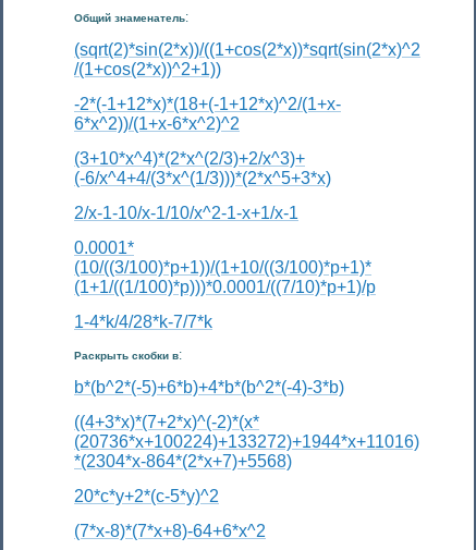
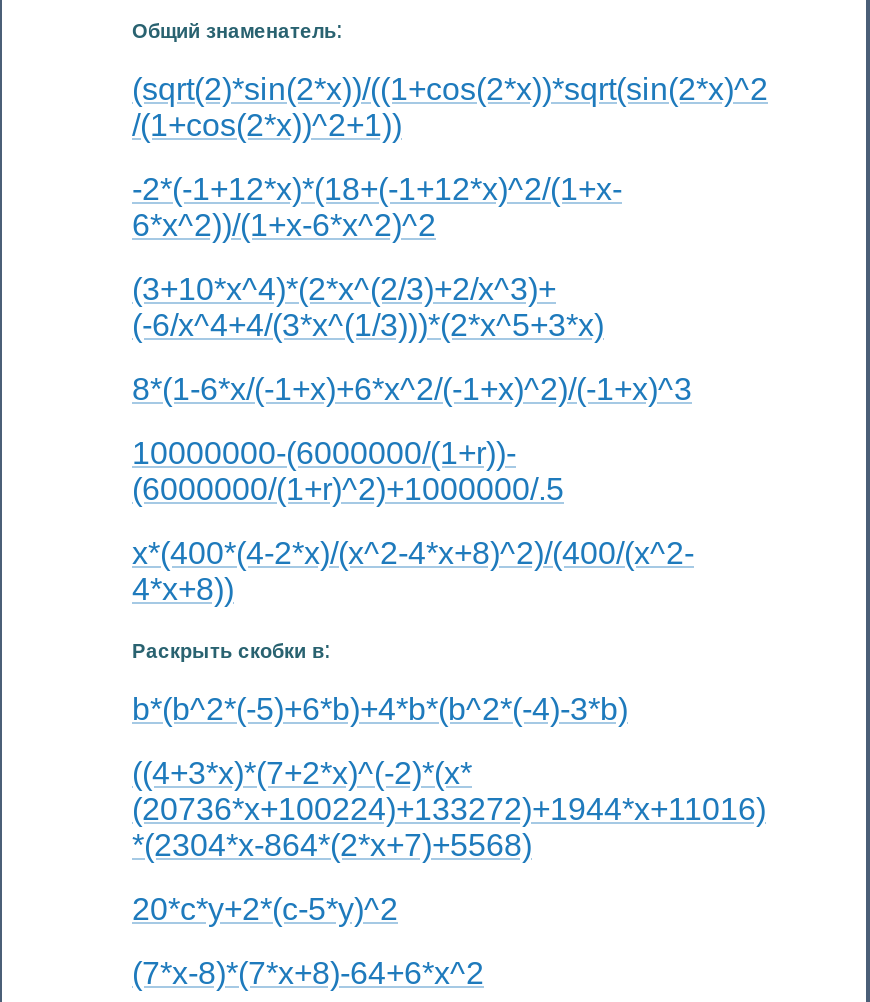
[74,204,298,222] 2/x-1-10/x-1/10/x^2-1-x+1/x-1 -> [132,372,692,406] 8*(1-6*x/(-1+x)+6*x^2/(-1+x)^2)/(-1+x)^3
[74,239,376,296] 0.0001* | (10/((3/100)*p+1))/(1+10/((3/100)*p+1)* | (1+1/((1/100)*p)))*0.0001/((7/10)*p+1)/p -> [132,436,564,506] 10000000-(6000000/(1+r))- | (6000000/(1+r)^2)+1000000/.5
[74,313,212,331] 1-4*k/4/28*k-7/7*k -> [132,536,694,606] x*(400*(4-2*x)/(x^2-4*x+8)^2)/(400/(x^2- | 4*x+8))

